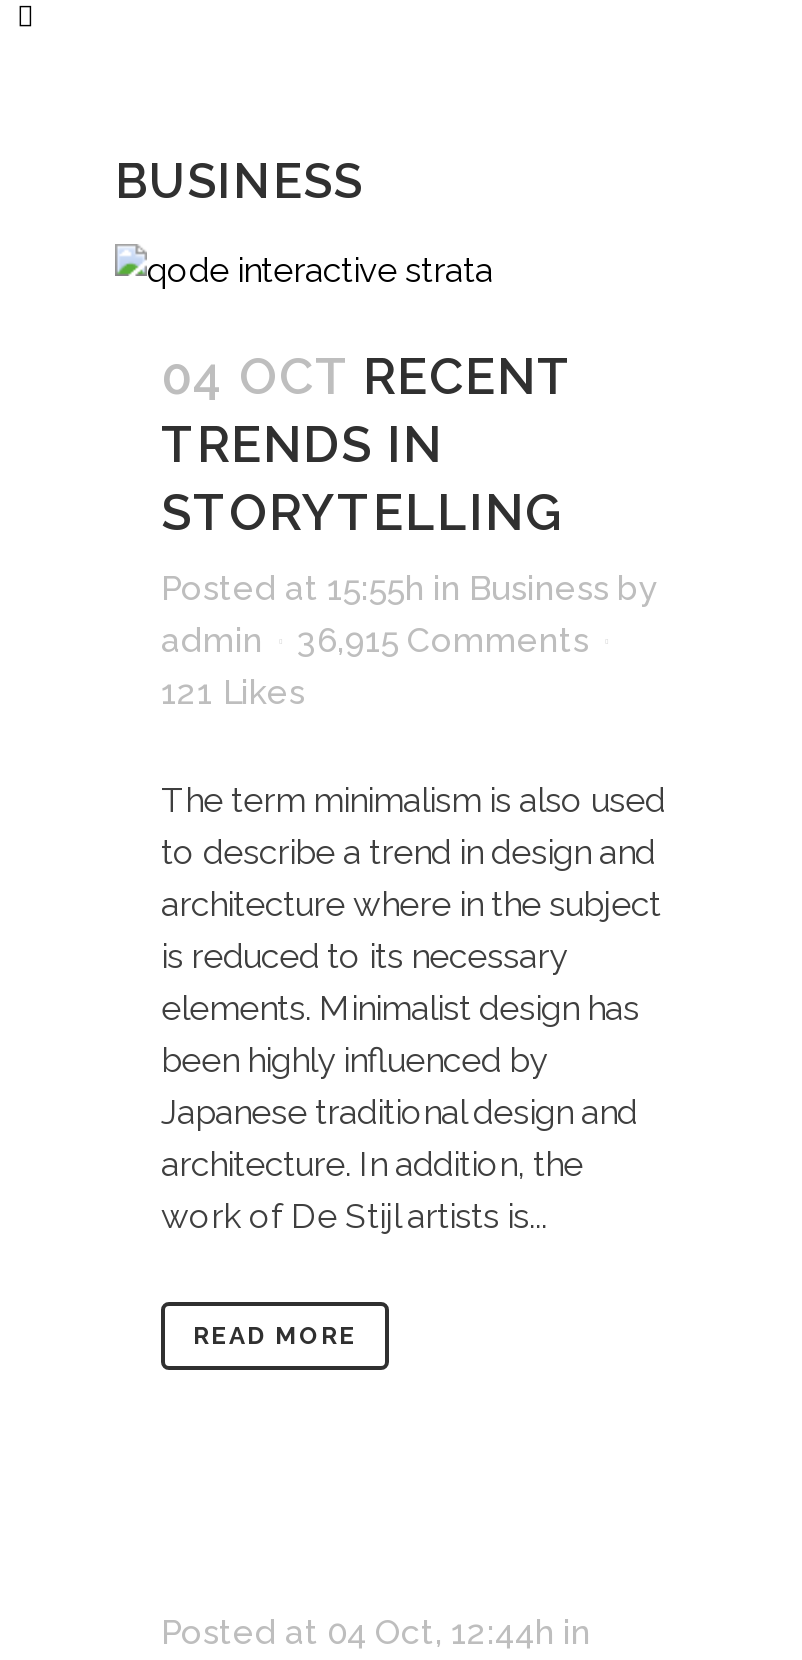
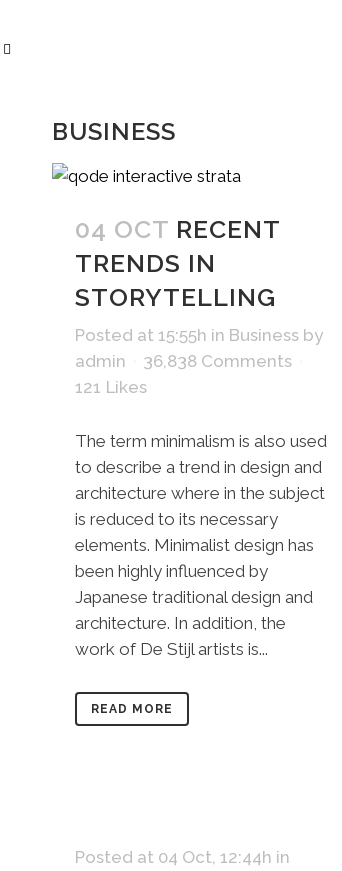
[161,620,589,660] admin 36,915 Comments -> [75,351,292,371] admin 36,838 Comments

